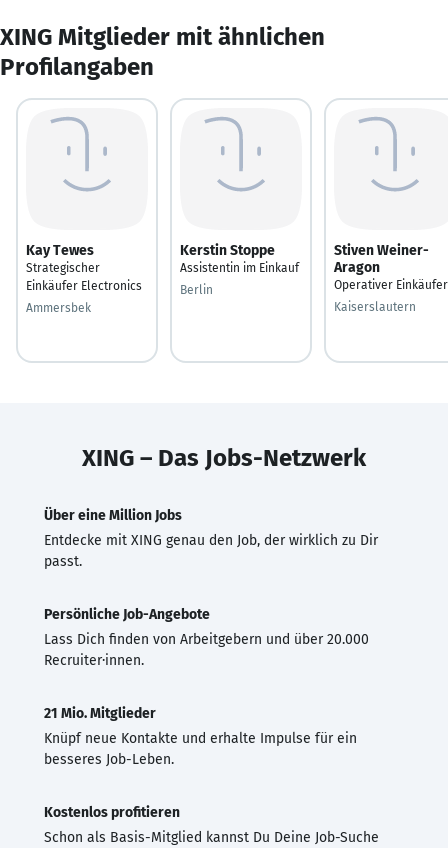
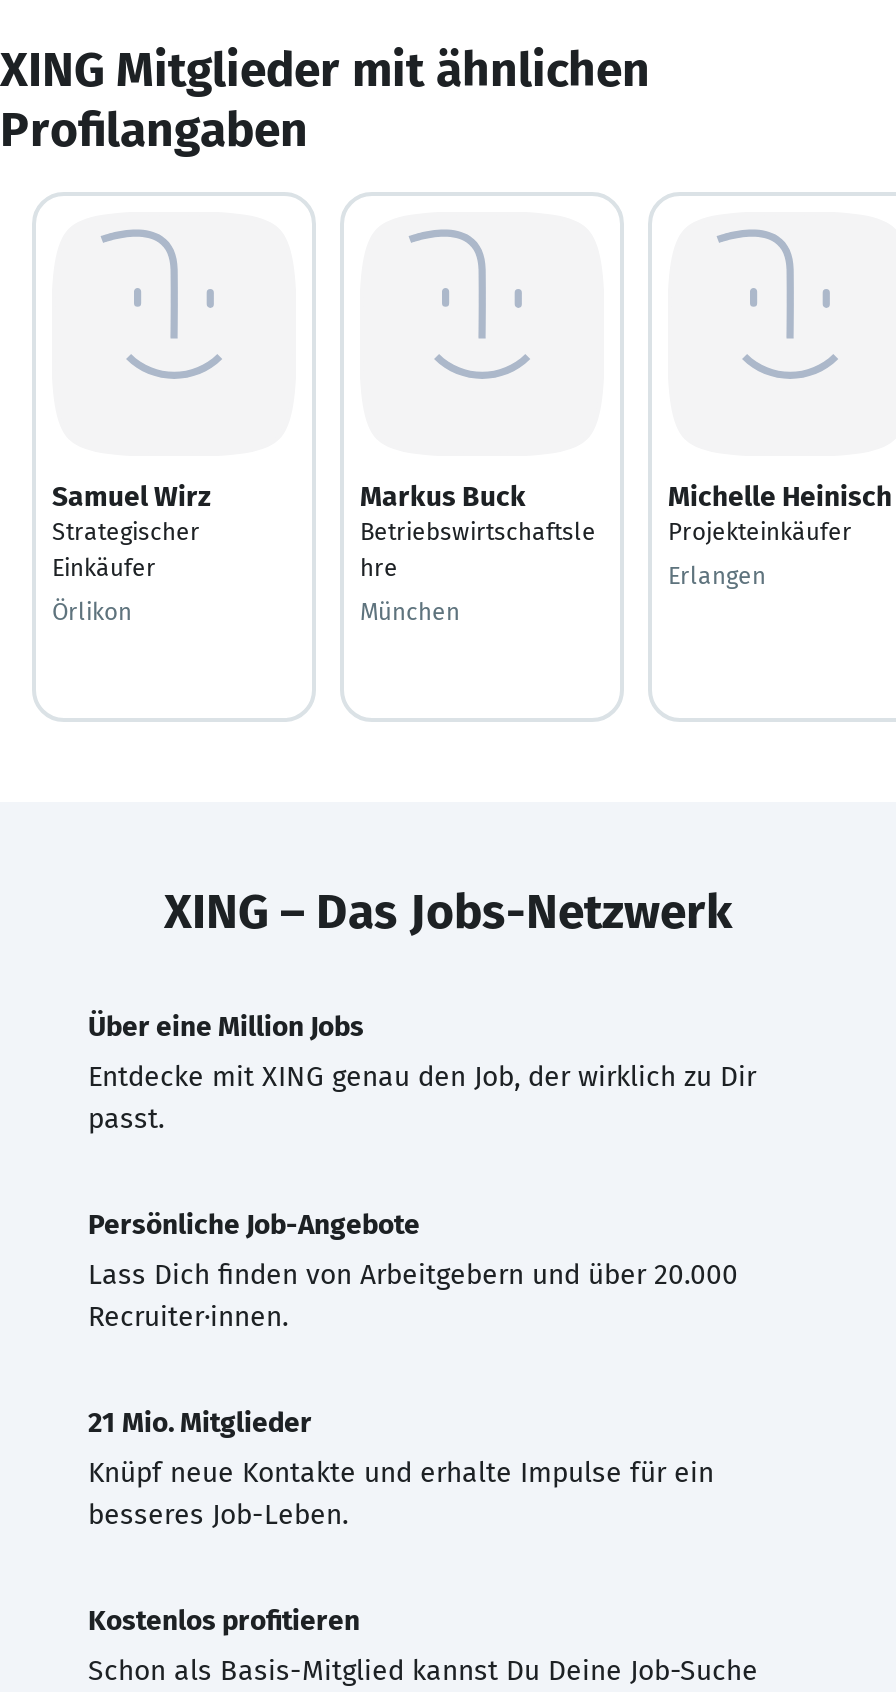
[26,241,94,258] Kay Tewes -> [52,479,210,513] Samuel Wirz
[180,241,299,274] Kerstin Stoppe | Assistentin im Einkauf -> [360,479,596,581] Markus Buck | Betriebswirtschaftsle | hre
[334,241,448,291] Stiven Weiner- | Aragon | Operativer Einkäufer -> [668,479,892,545] Michelle Heinisch | Projekteinkäufer
[26,278,142,292] Einkäufer Electronics -> [52,553,156,581] Einkäufer
[180,282,213,296] Berlin -> [360,597,460,625] München
[26,300,91,314] Ammersbek -> [52,597,132,625] Örlikon
[334,299,416,313] Kaiserslautern -> [668,561,766,589] Erlangen

